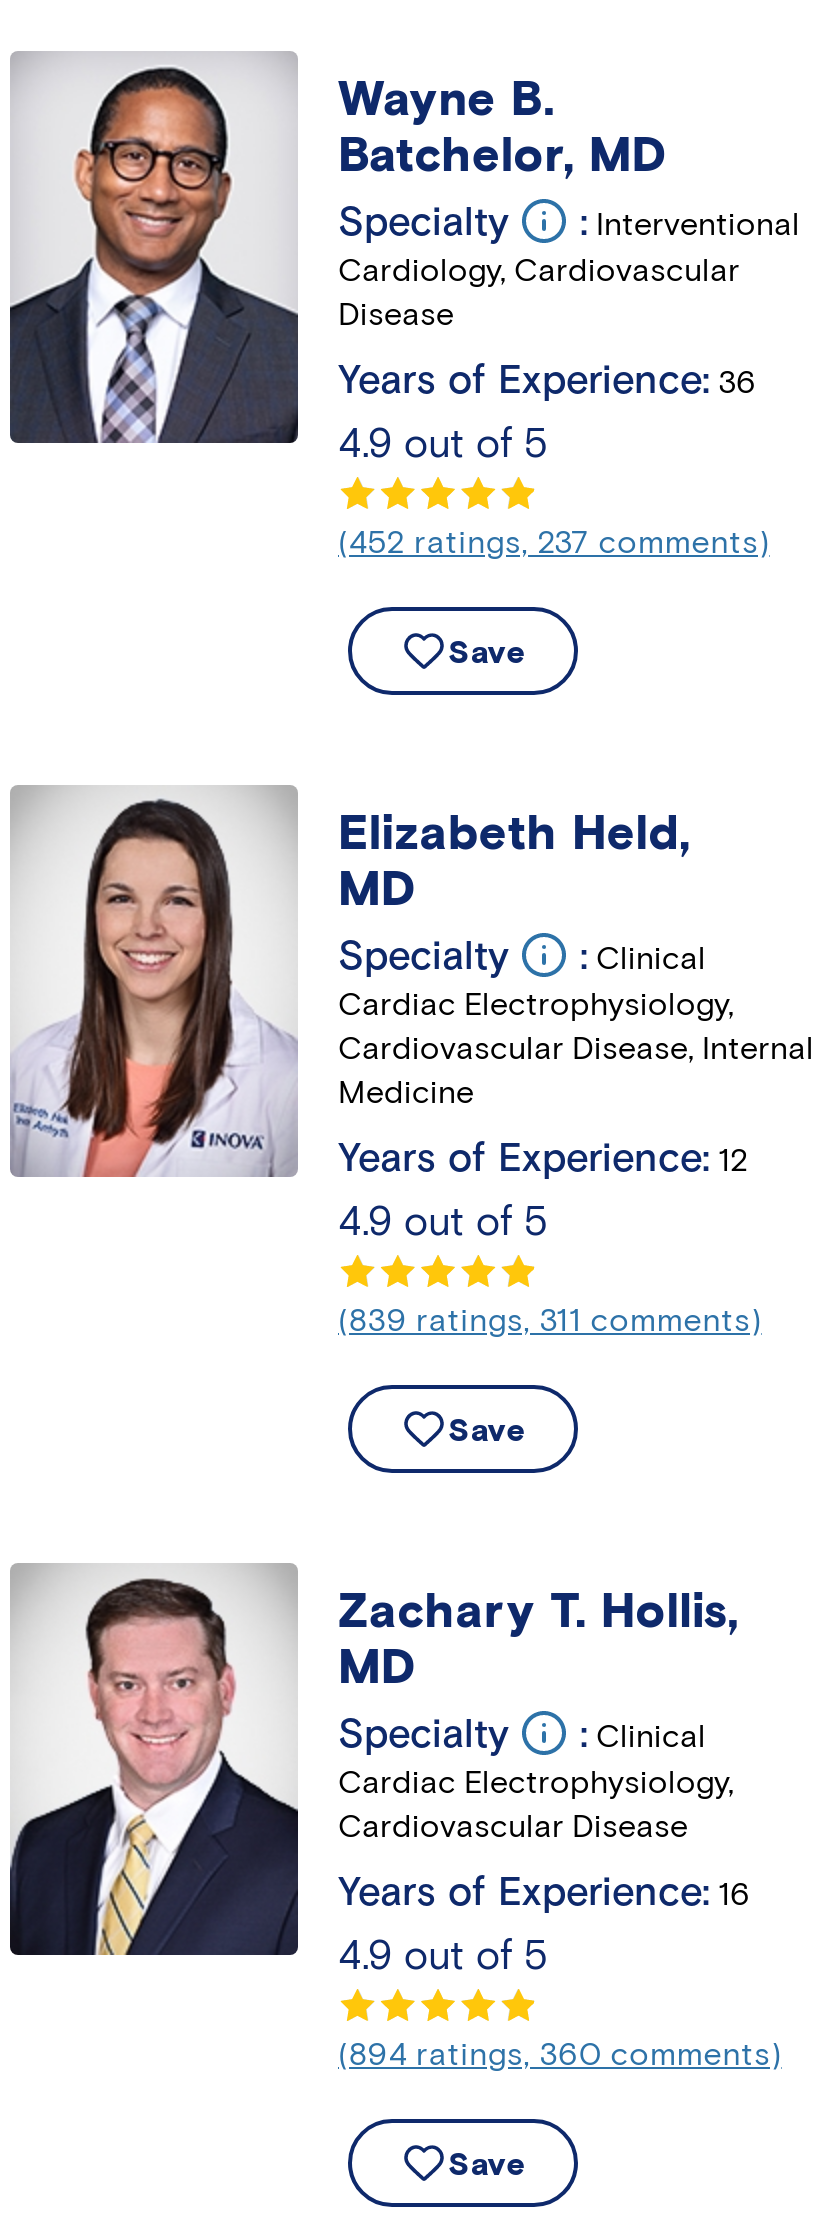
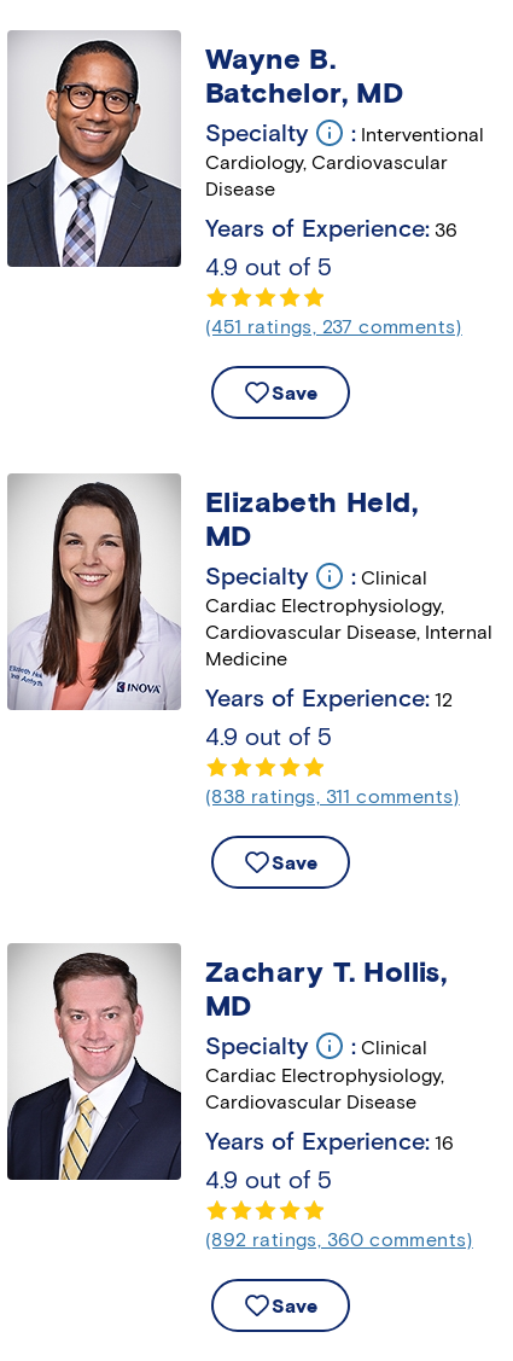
[338,523,770,561] (452 ratings, 237 comments) -> [205,315,462,338] (451 ratings, 237 comments)
[338,1301,762,1339] (839 ratings, 311 comments) -> [205,785,460,808] (838 ratings, 311 comments)
[338,2035,782,2073] (894 ratings, 360 comments) -> [205,1228,473,1251] (892 ratings, 360 comments)

